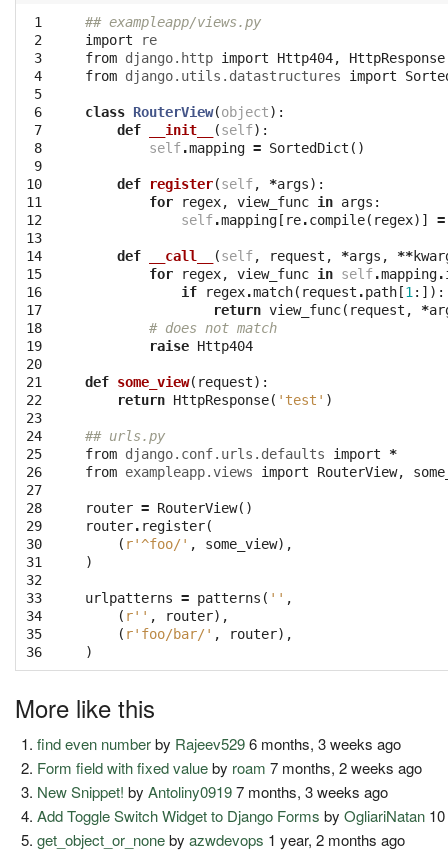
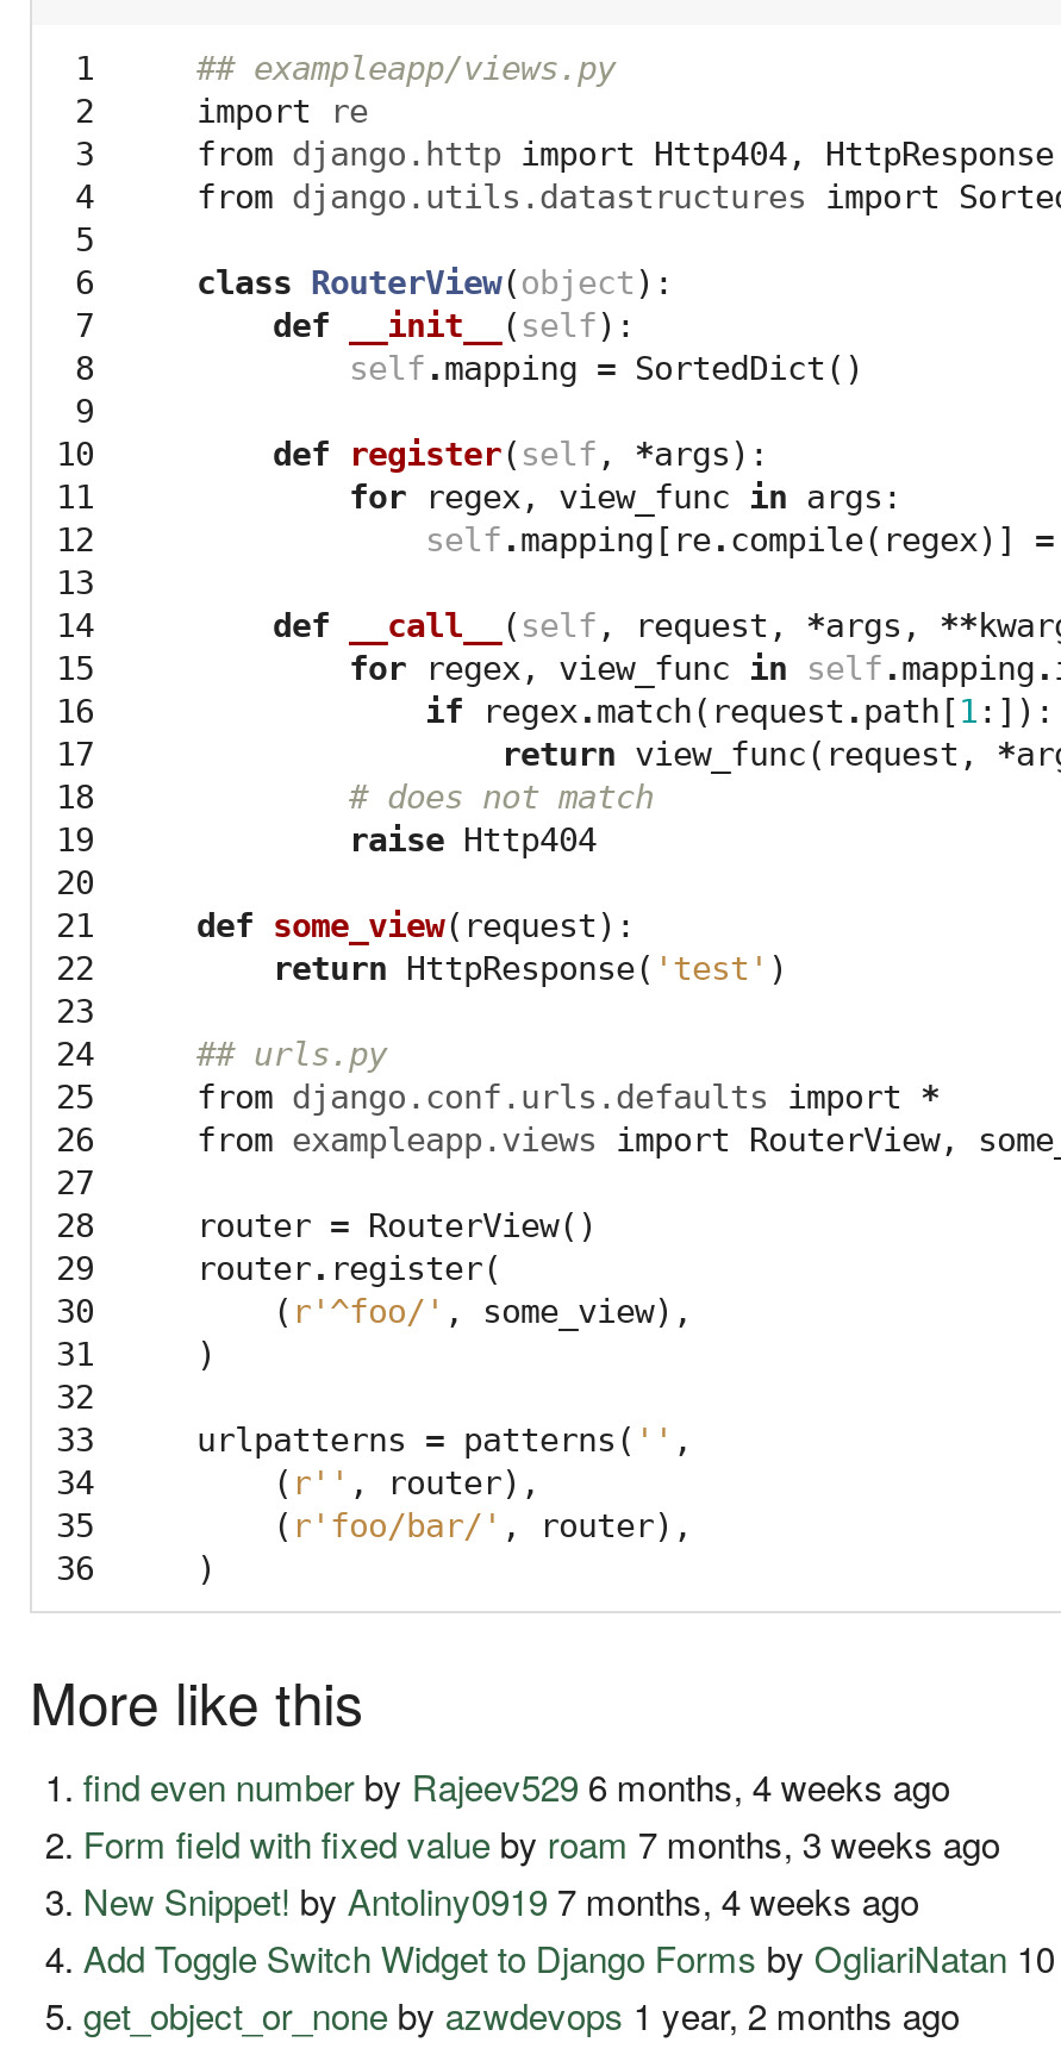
[37,733,401,754] find even number by Rajeev529 6 months, 3 weeks ago -> [83,1761,950,1811] find even number by Rajeev529 6 months, 4 weeks ago
[37,757,422,778] Form field with fixed value by roam 7 months, 2 weeks ago -> [83,1819,1000,1869] Form field with fixed value by roam 7 months, 3 weeks ago
[37,781,388,802] New Snippet! by Antoliny0919 7 months, 3 weeks ago -> [83,1876,919,1926] New Snippet! by Antoliny0919 7 months, 4 weeks ago

